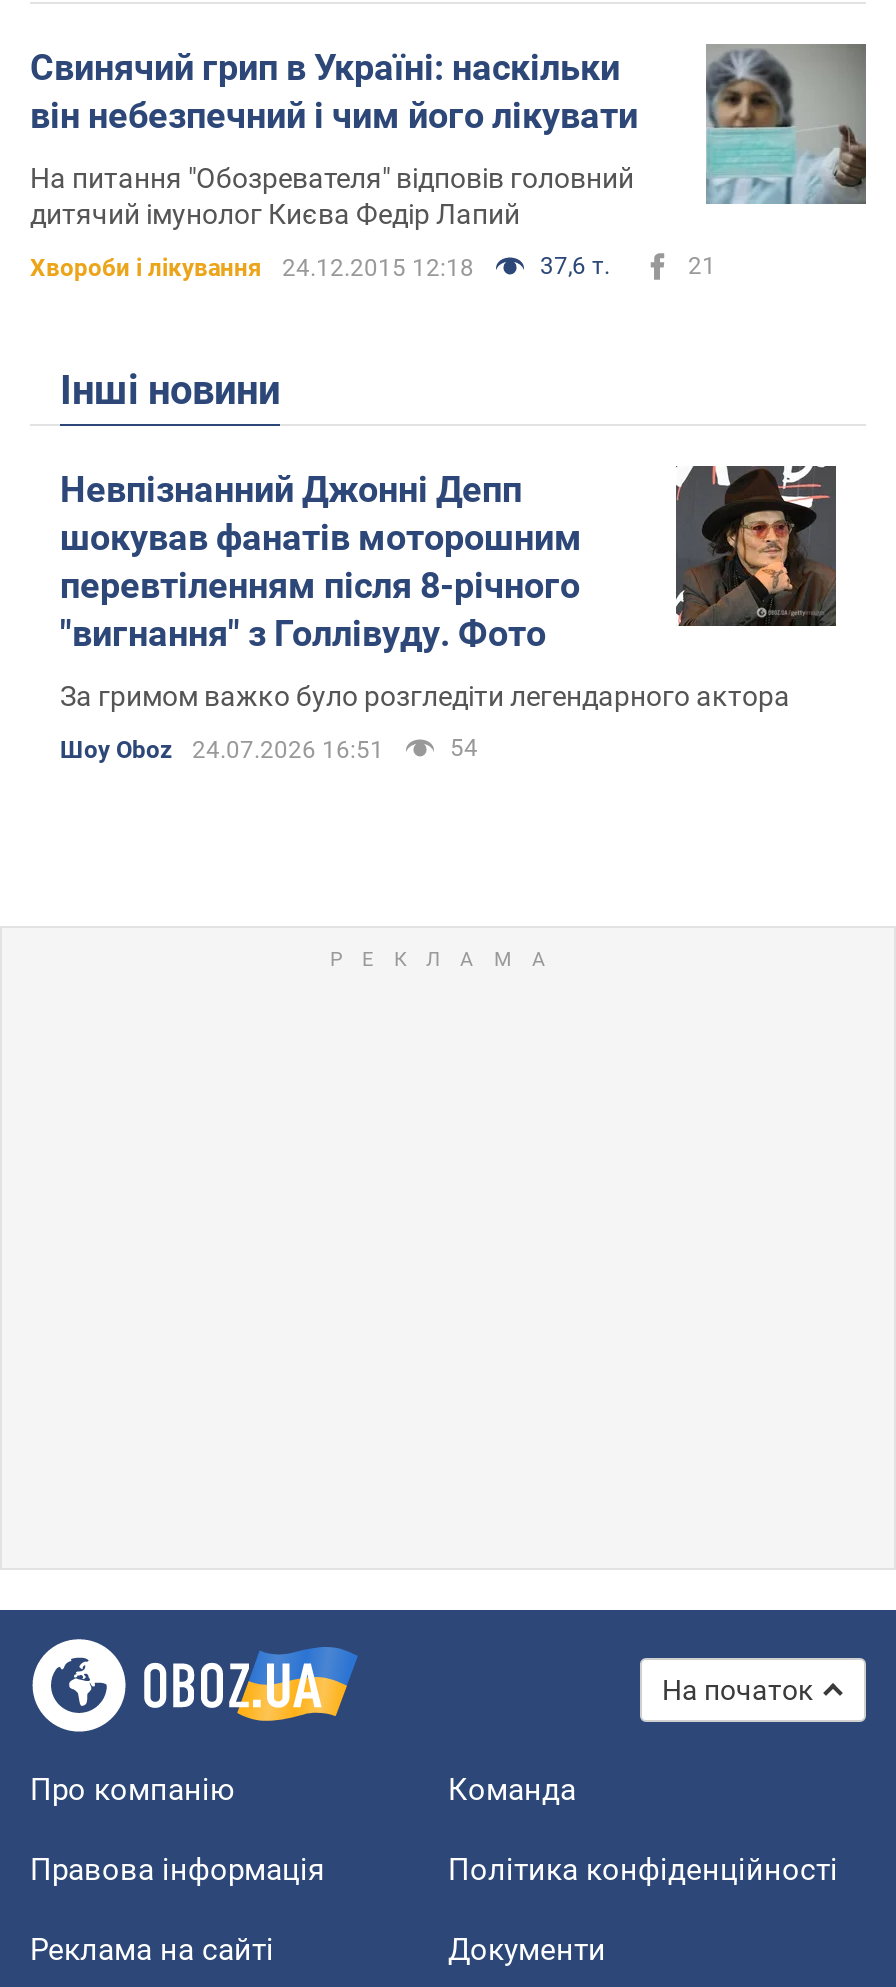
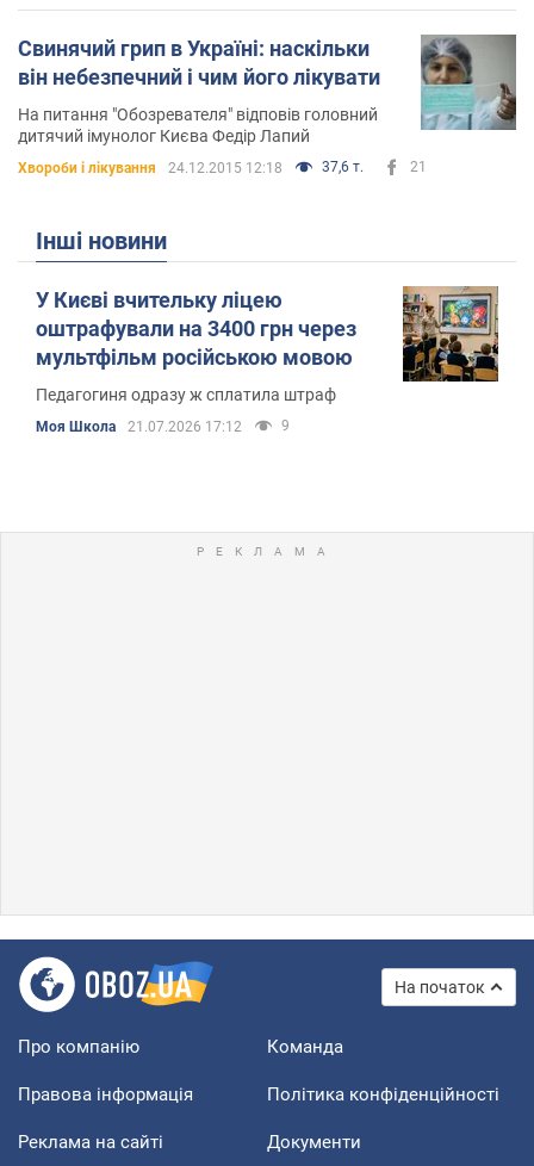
[60,468,582,654] Невпізнанний Джонні Депп | шокував фанатів моторошним | перевтіленням після 8-річного | "вигнання" з Голлівуду. Фото -> [36,287,356,369] У Києві вчительку ліцею | оштрафували на 3400 грн через | мультфільм російською мовою
[676,464,838,626] [image] -> [402,285,499,380] [image]
[60,680,790,712] За гримом важко було розгледіти легендарного актора -> [36,385,336,404] Педагогиня одразу ж сплатила штраф
[60,734,478,764] Шоу Oboz | 24.07.2026 16:51 | 54 -> [36,417,290,435] Моя Школа | 21.07.2026 17:12 | 9

